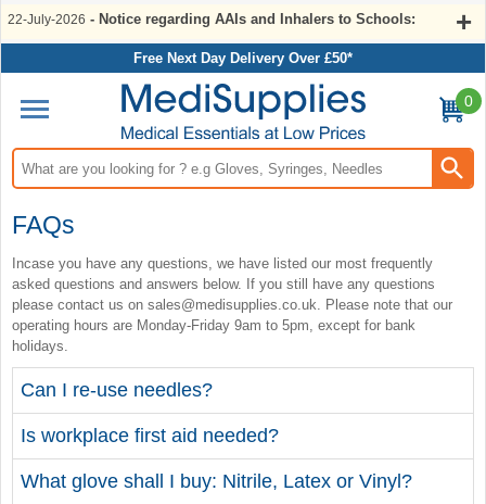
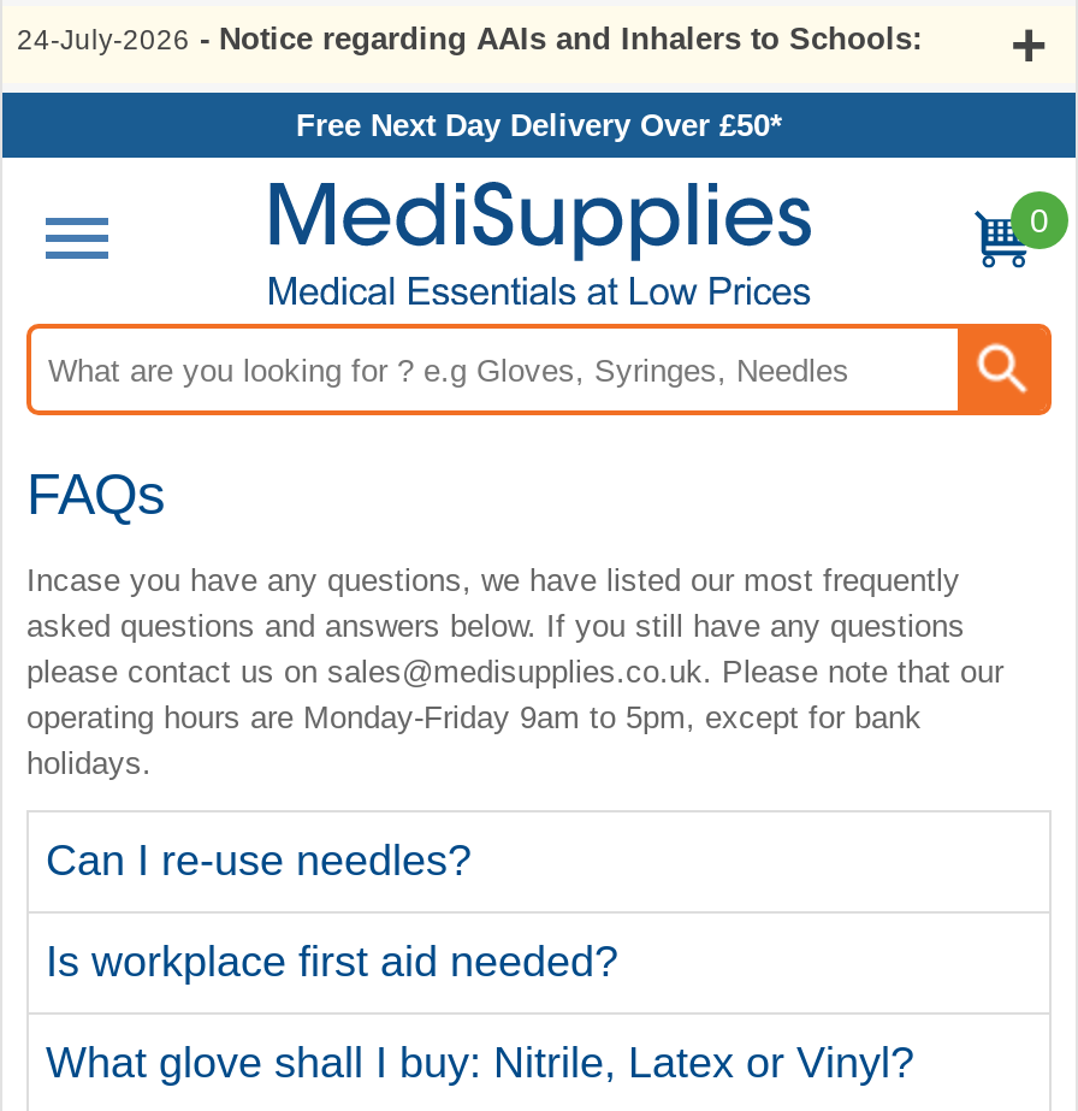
[8,11,415,27] 22-July-2026 - Notice regarding AAIs and Inhalers to Schools: -> [17,20,922,57] 24-July-2026 - Notice regarding AAIs and Inhalers to Schools:

